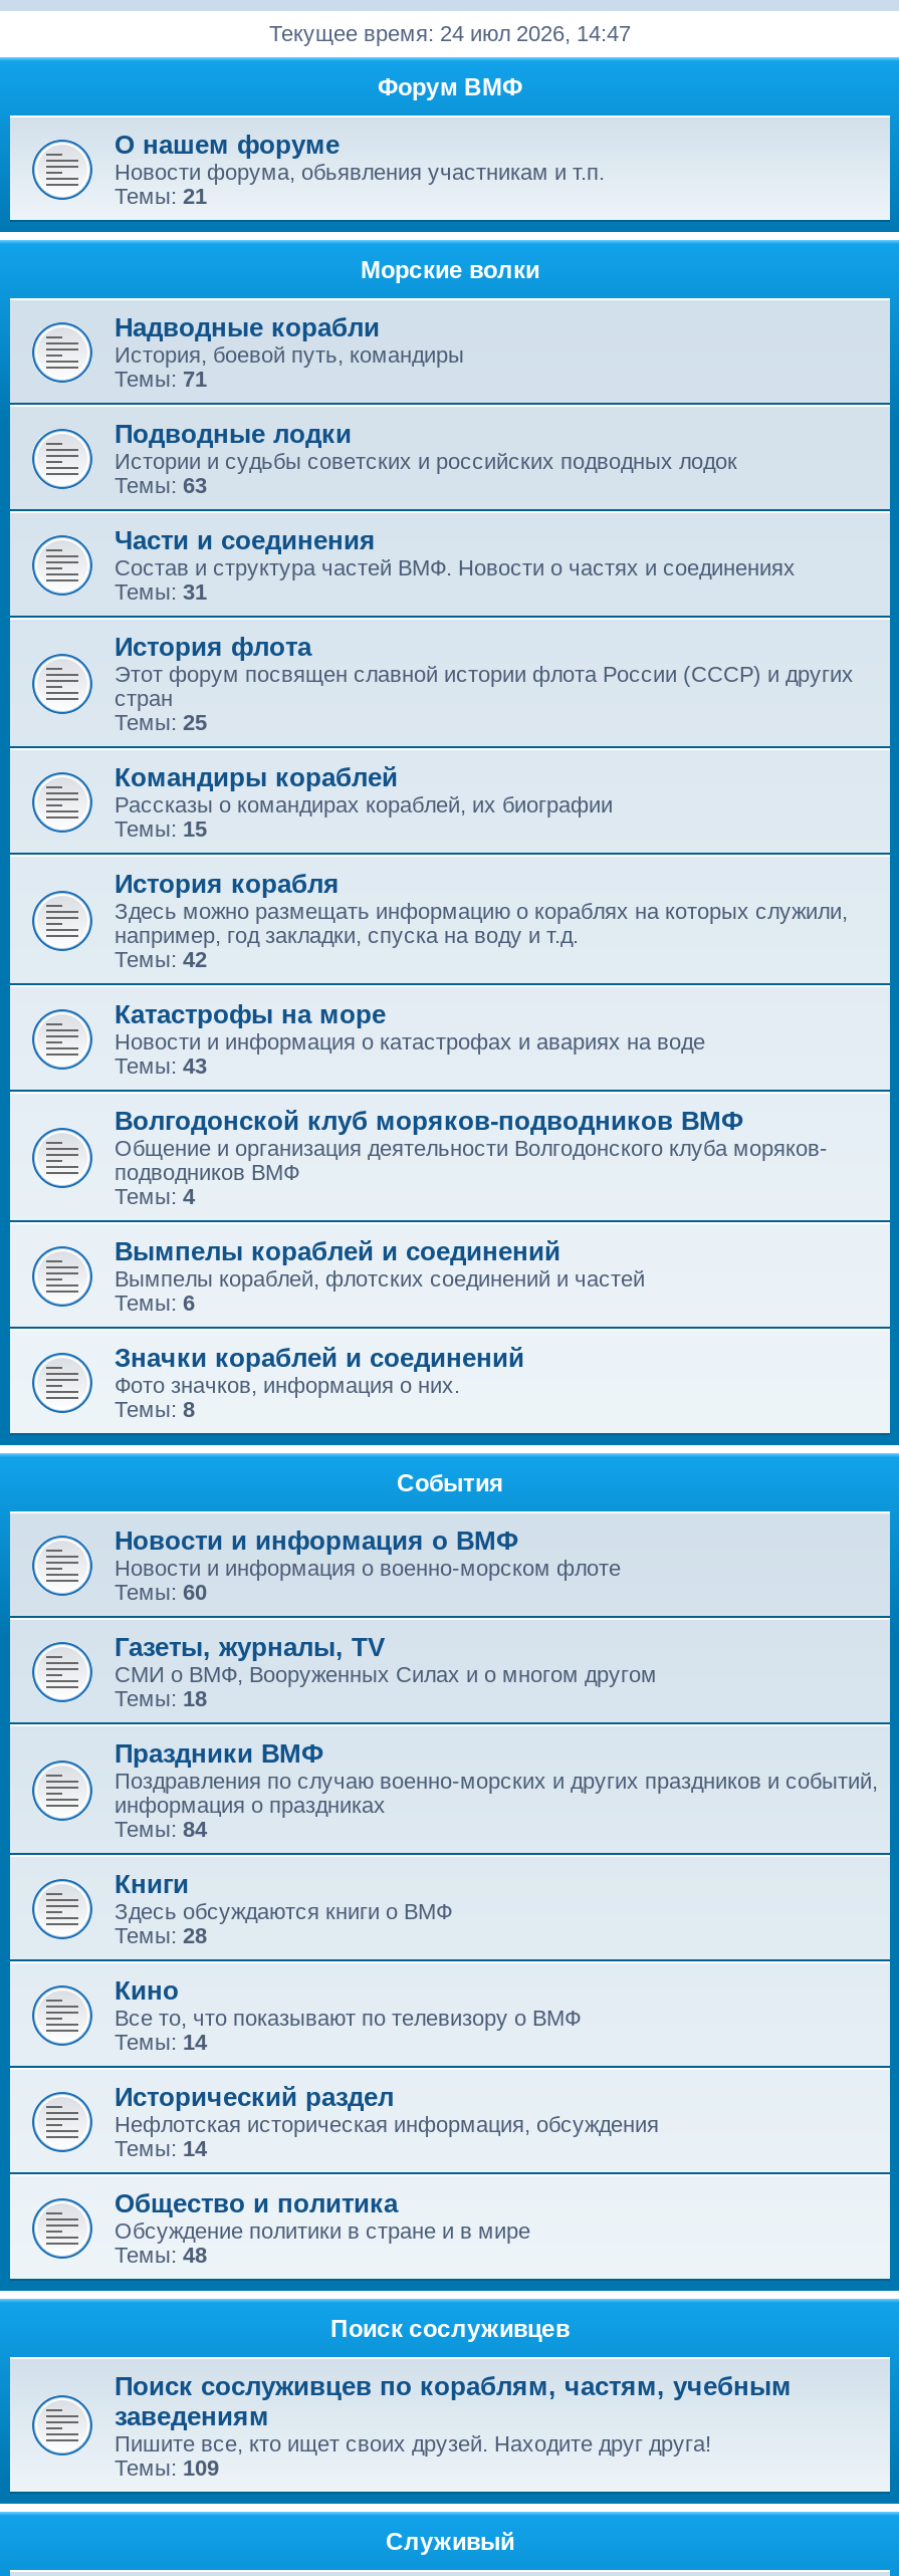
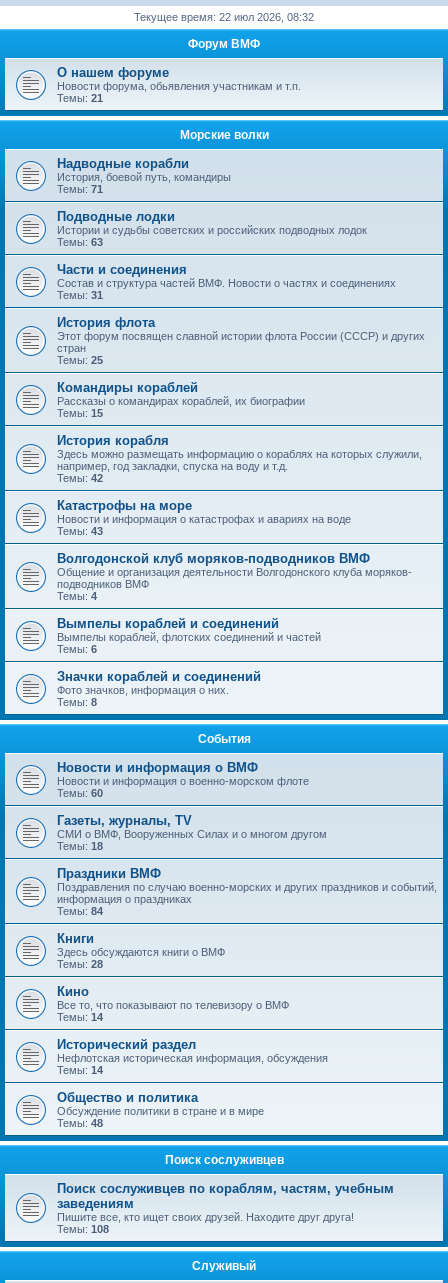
[269,21,631,45] Текущее время: 24 июл 2026, 14:47 -> [134,11,314,23] Текущее время: 22 июл 2026, 08:32
[115,2455,219,2480] Темы: 109 -> [57,1223,109,1235] Темы: 108

